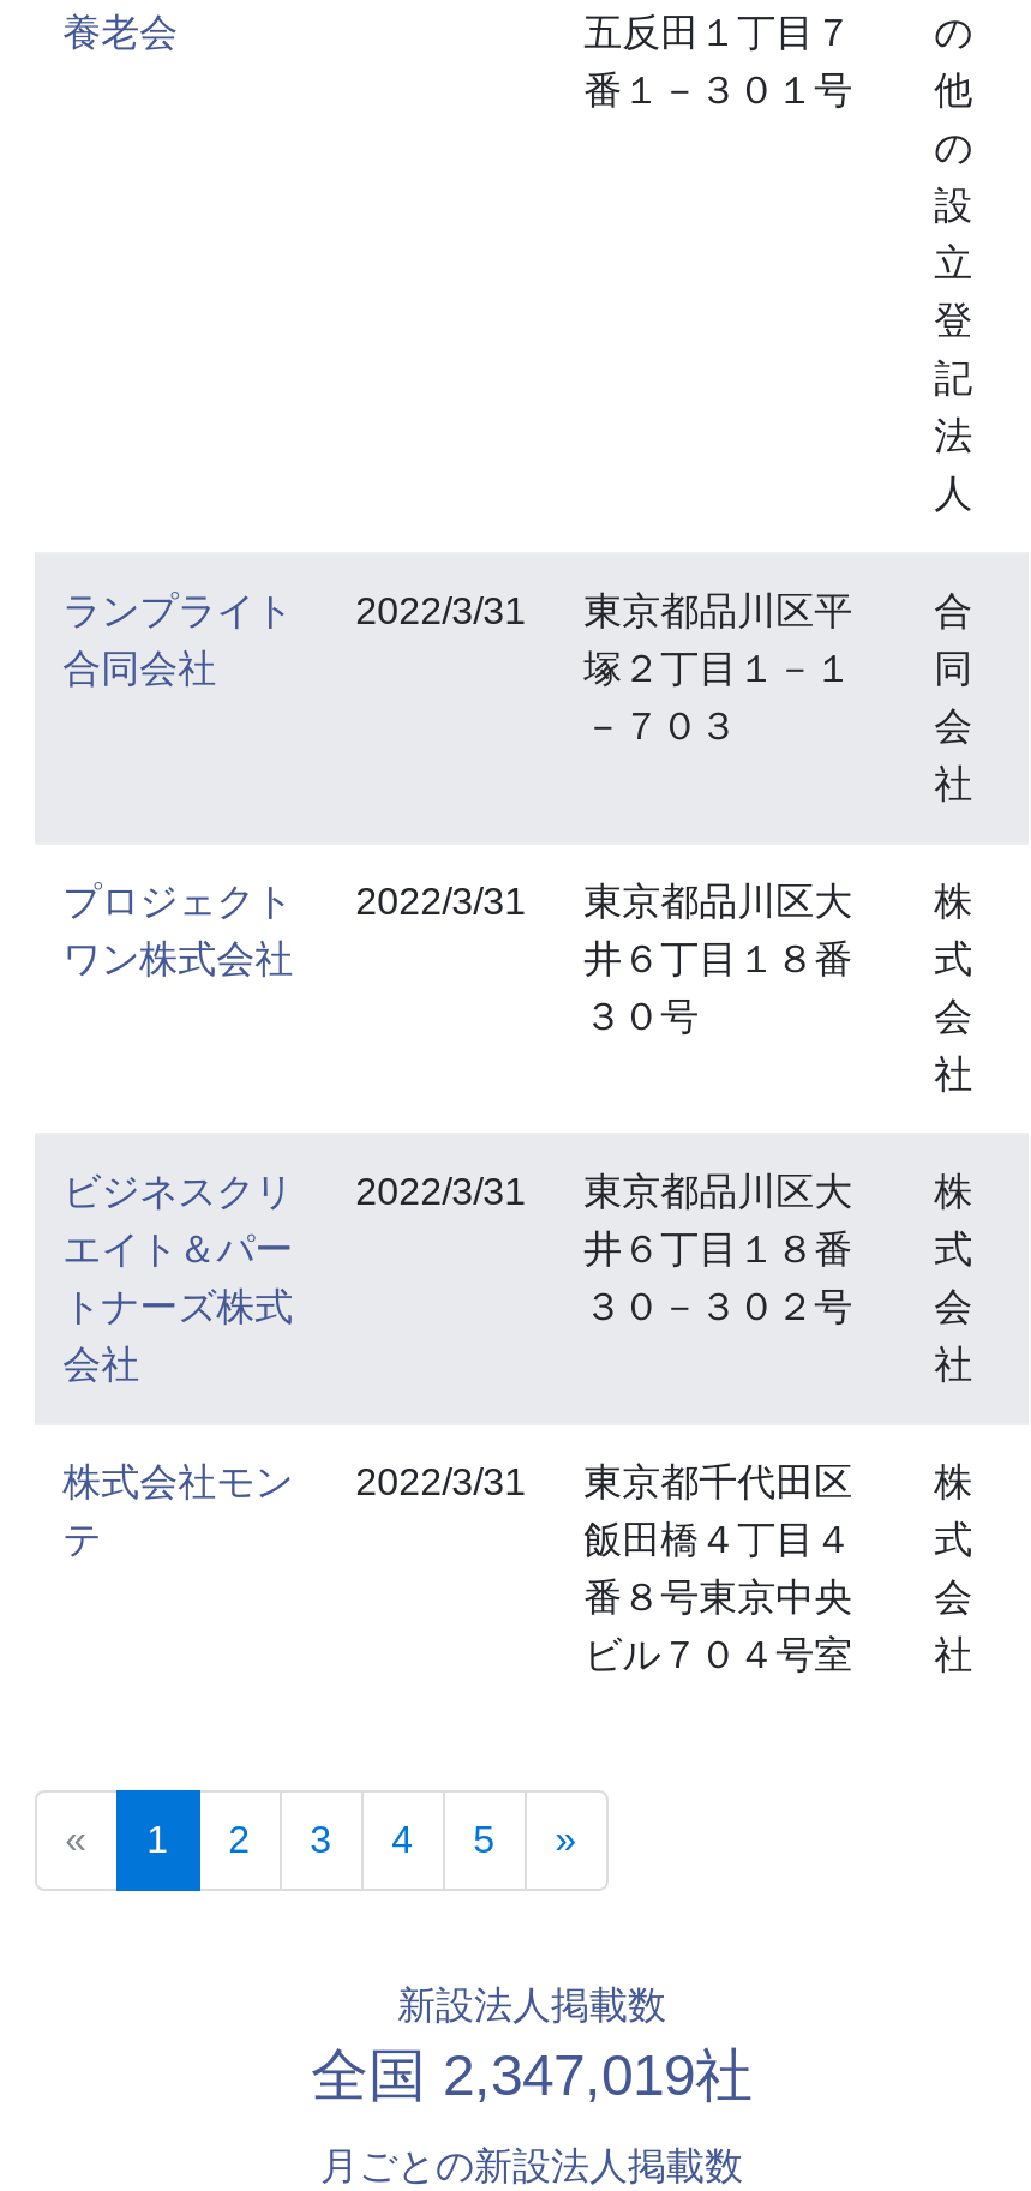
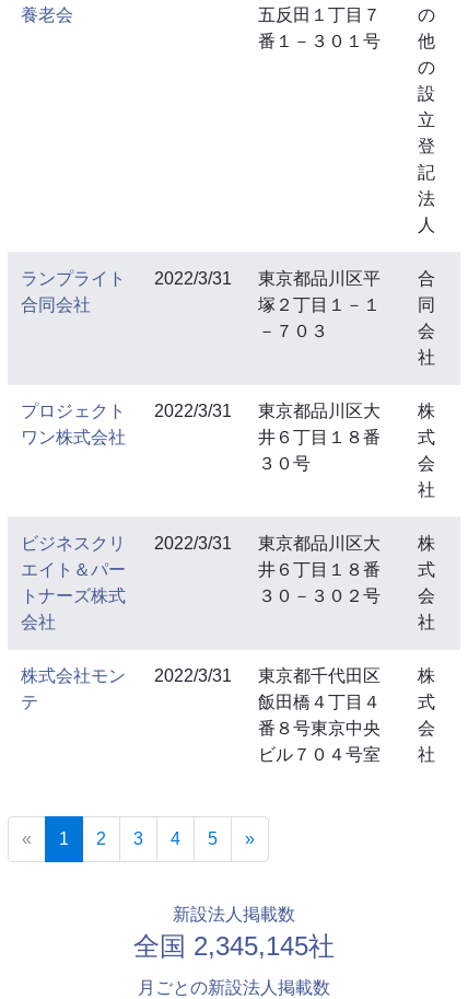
[311,2042,753,2107] 全国 2,347,019社 -> [133,931,335,961] 全国 2,345,145社

